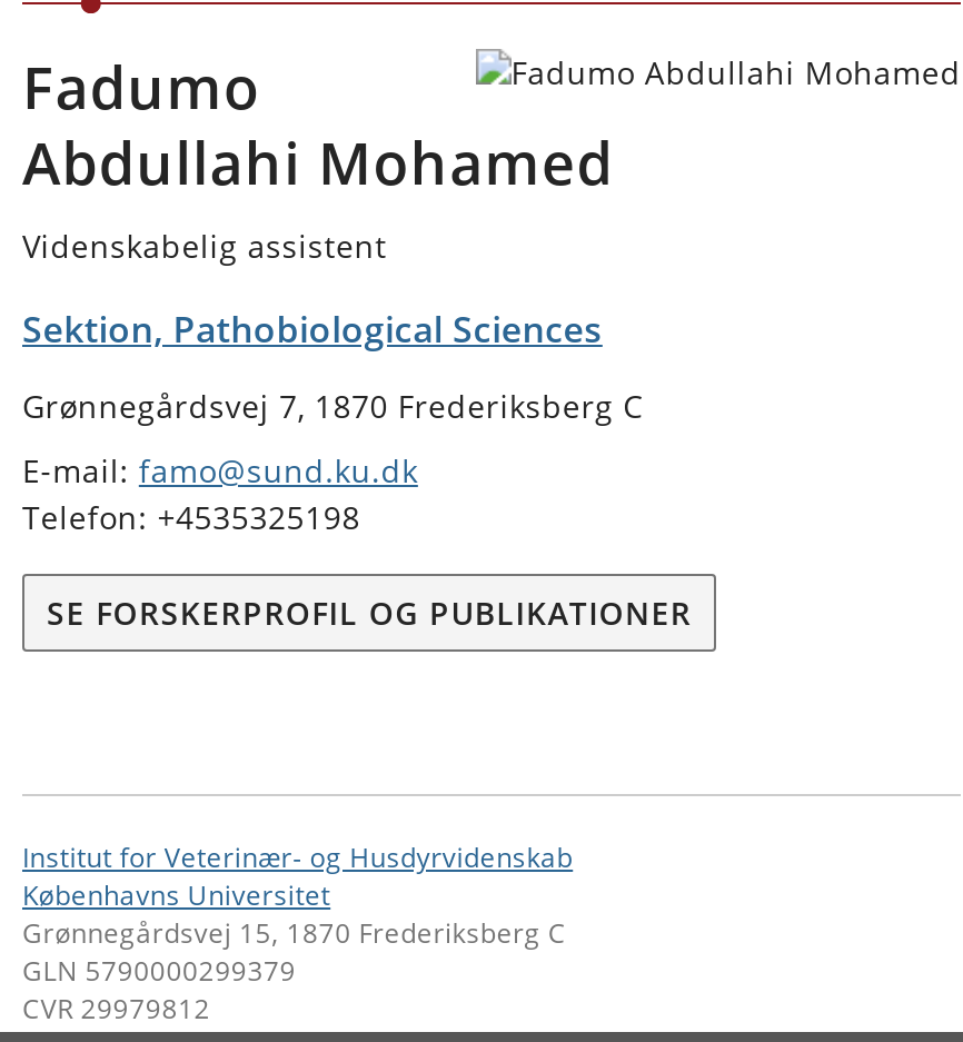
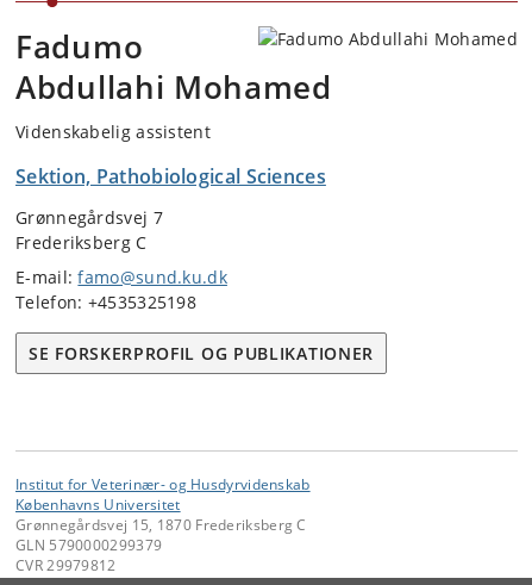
[22,385,644,427] Grønnegårdsvej 7, 1870 Frederiksberg C -> [15,206,163,254] Grønnegårdsvej 7 | Frederiksberg C

